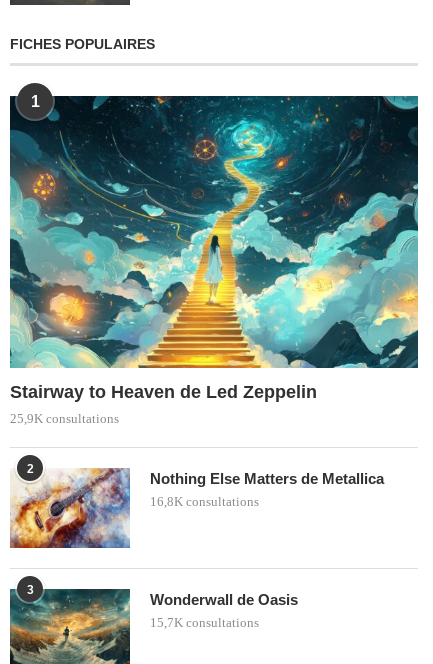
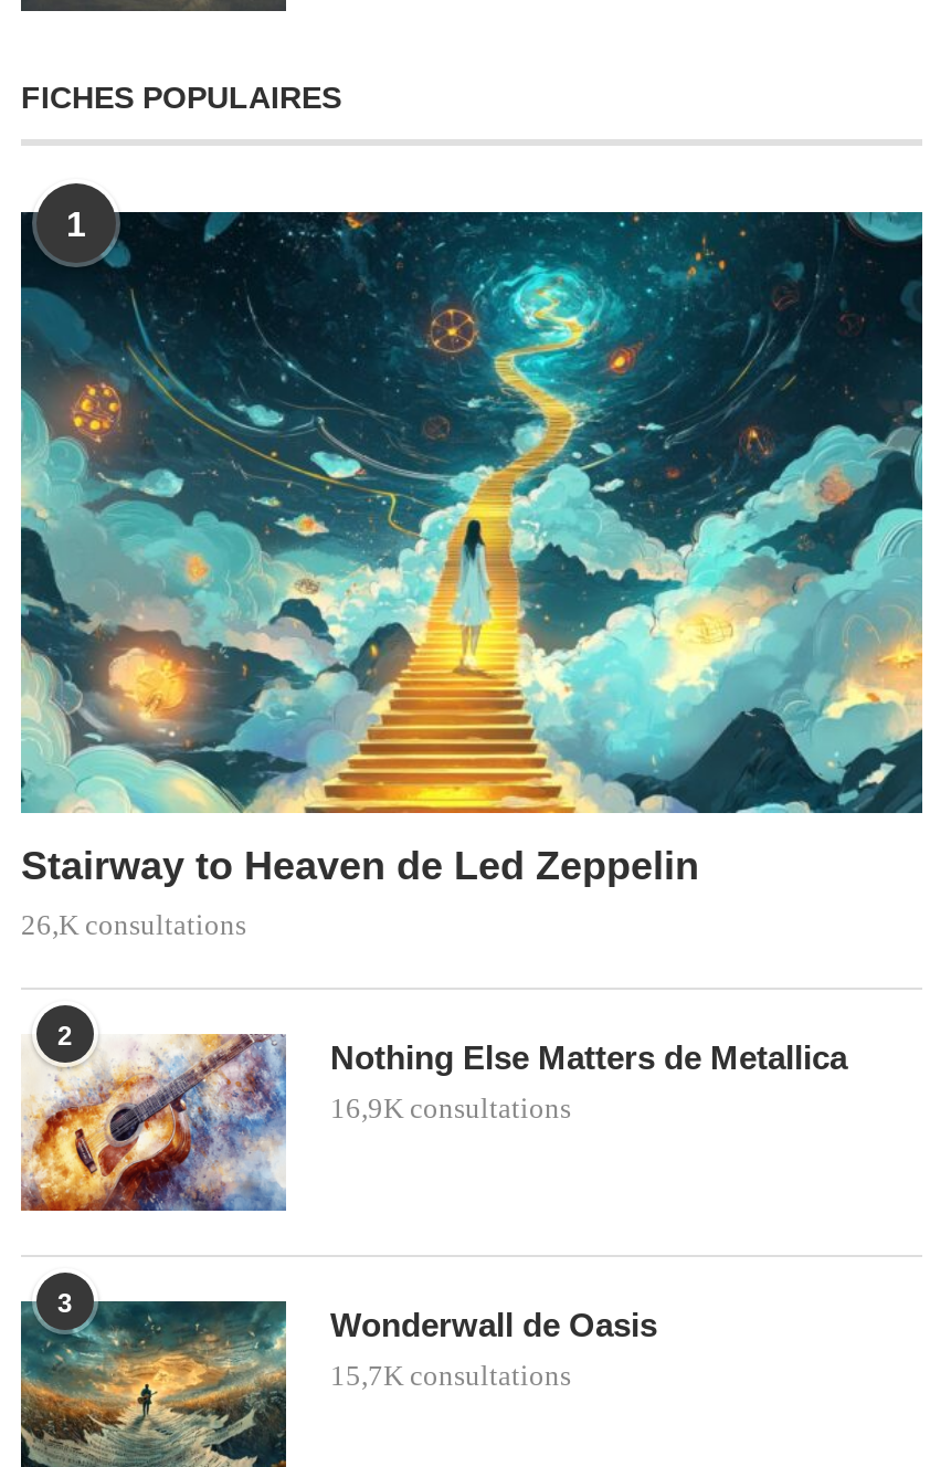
[10,411,119,426] 25,9K consultations -> [21,908,246,942] 26,K consultations
[150,494,259,509] 16,8K consultations -> [330,1092,571,1125] 16,9K consultations

